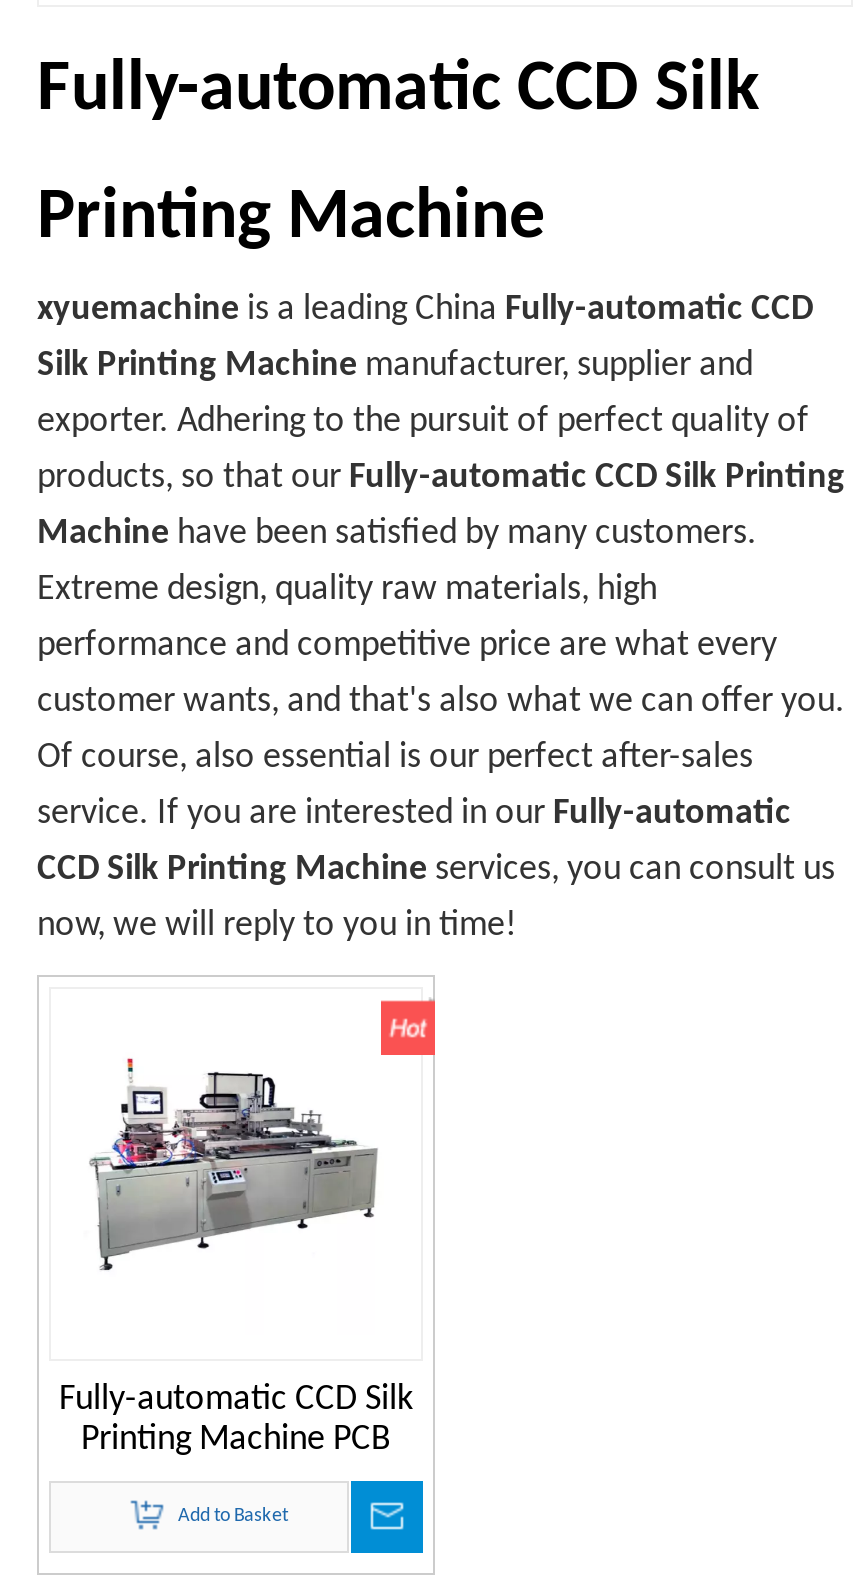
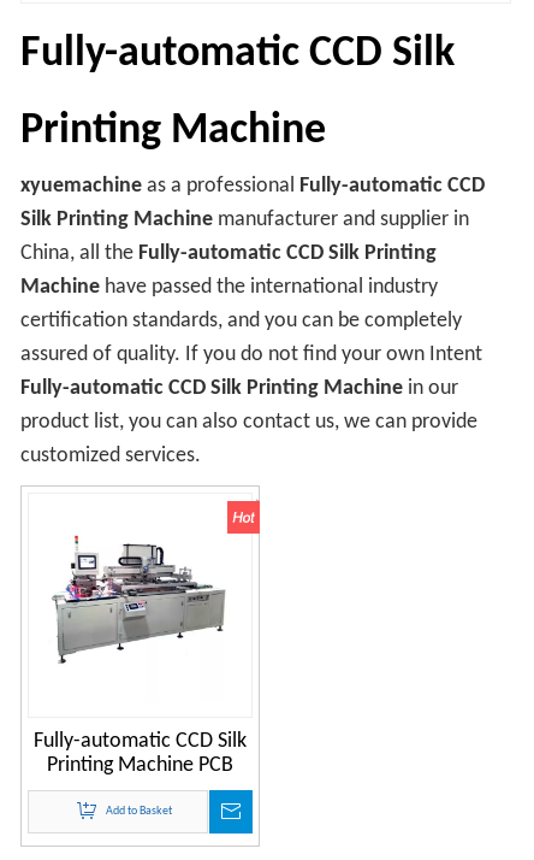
[37,292,845,946] xyuemachine is a leading China Fully-automatic CCD | Silk Printing Machine manufacturer, supplier and | exporter. Adhering to the pursuit of perfect quality of | products, so that our Fully-automatic CCD Silk Printing | Machine have been satisfied by many customers. | Extreme design, quality raw materials, high | performance and competitive price are what every | customer wants, and that's also what we can offer you. | Of course, also essential is our perfect after-sales | service. If you are interested in our Fully-automatic | CCD Silk Printing Machine services, you can consult us | now, we will reply to you in time! -> [20,175,485,468] xyuemachine as a professional Fully-automatic CCD | Silk Printing Machine manufacturer and supplier in | China, all the Fully-automatic CCD Silk Printing | Machine have passed the international industry | certification standards, and you can be completely | assured of quality. If you do not find your own Intent | Fully-automatic CCD Silk Printing Machine in our | product list, you can also contact us, we can provide | customized services.

